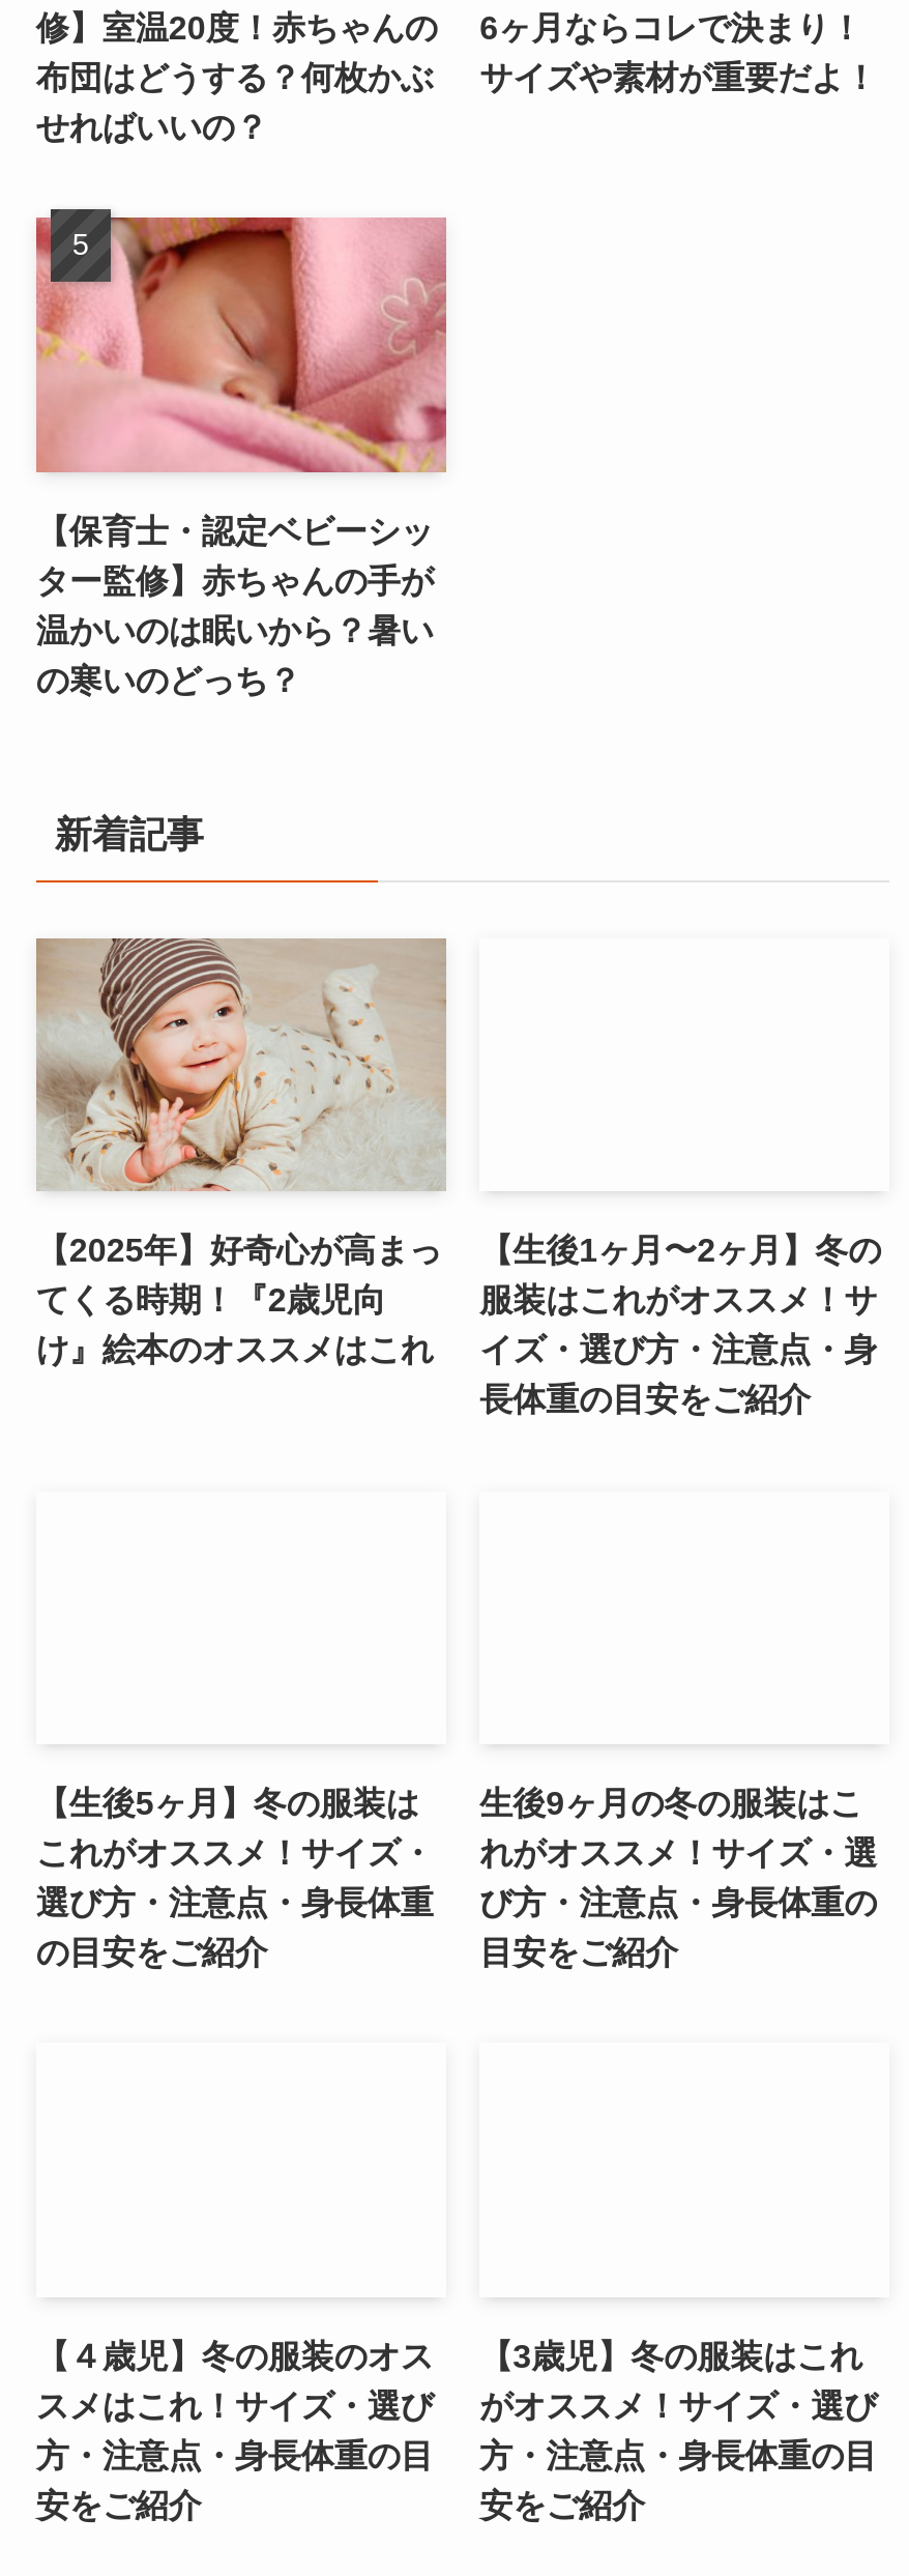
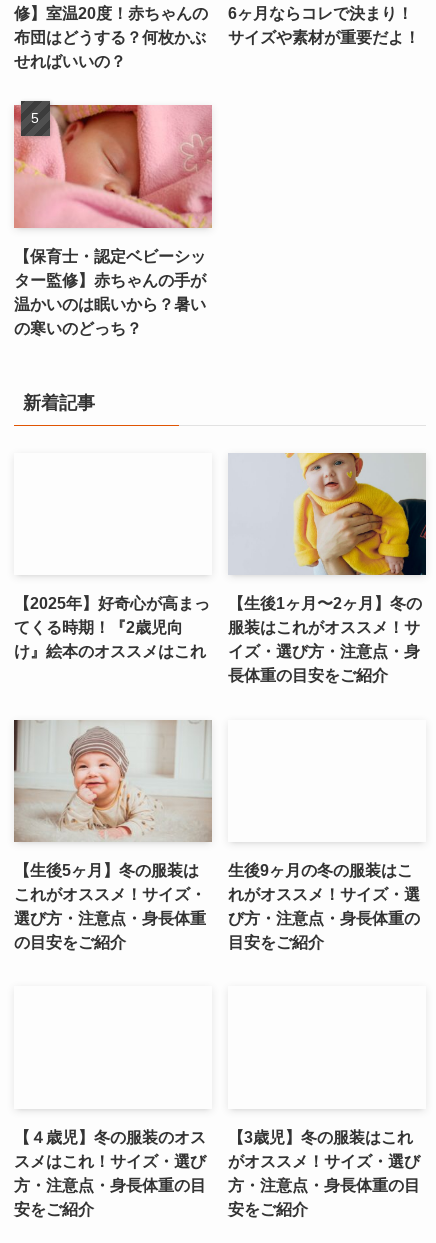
none -> [228,452,427,576] [image]
[34,936,448,1193] [image] -> none
none -> [13,719,213,843] [image]

